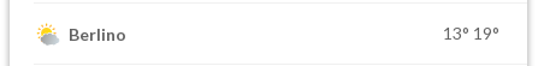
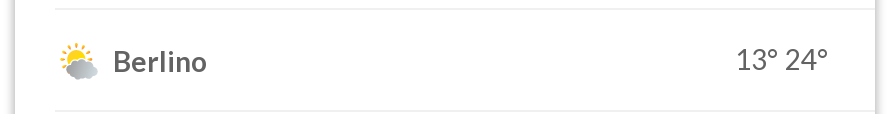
[443,23,499,43] 13° 19° -> [735,42,829,76] 13° 24°

